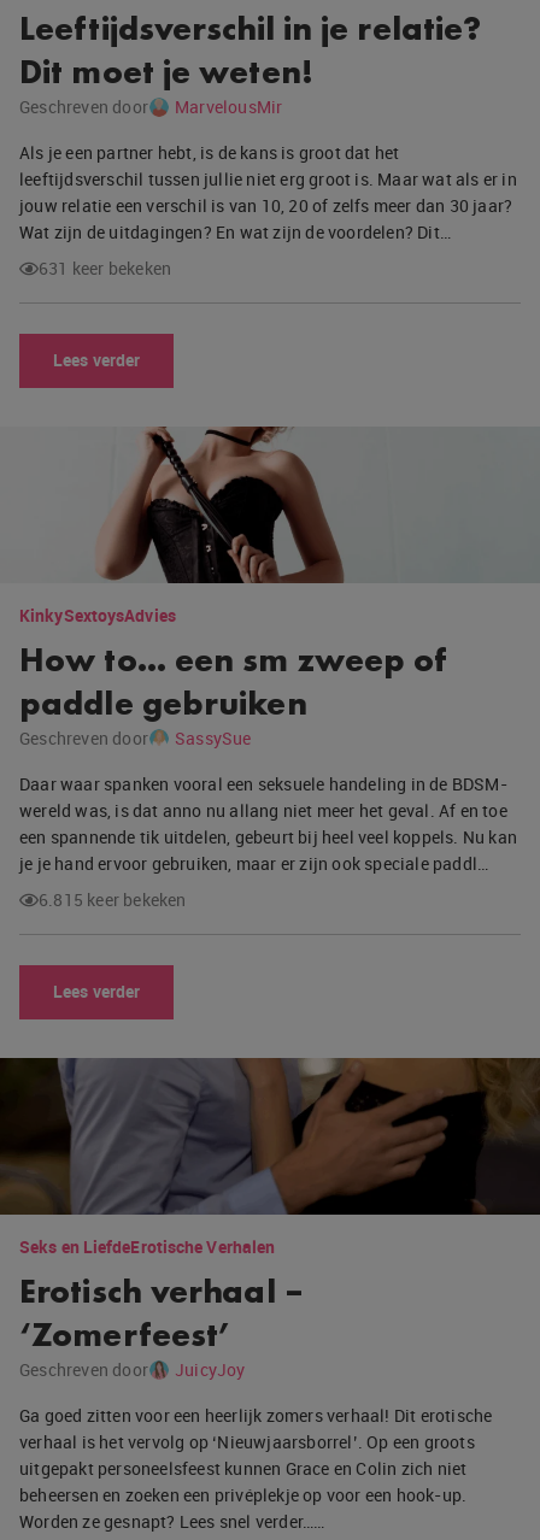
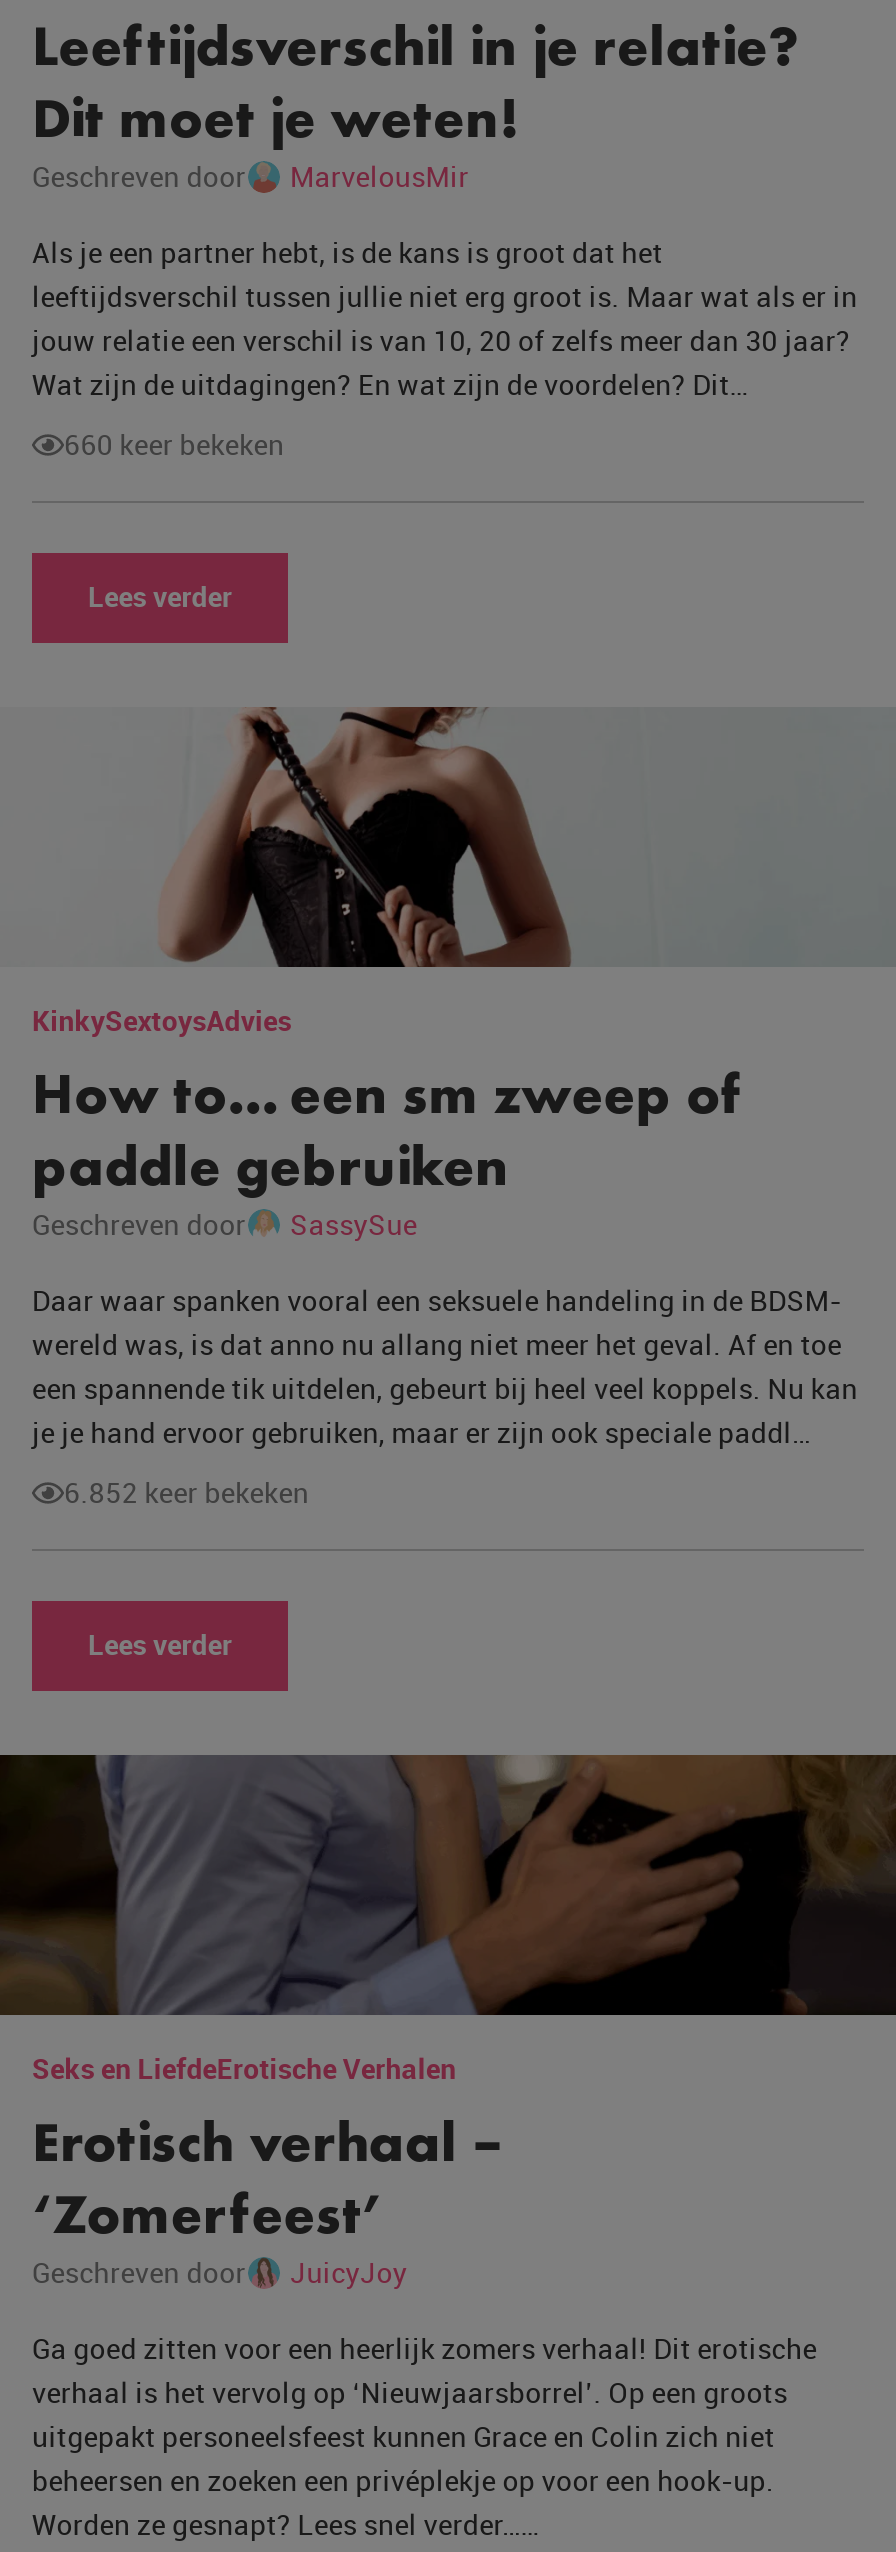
[39,257,171,280] 631 keer bekeken -> [64,425,284,463] 660 keer bekeken
[39,888,186,911] 6.815 keer bekeken -> [64,1473,309,1511] 6.852 keer bekeken

